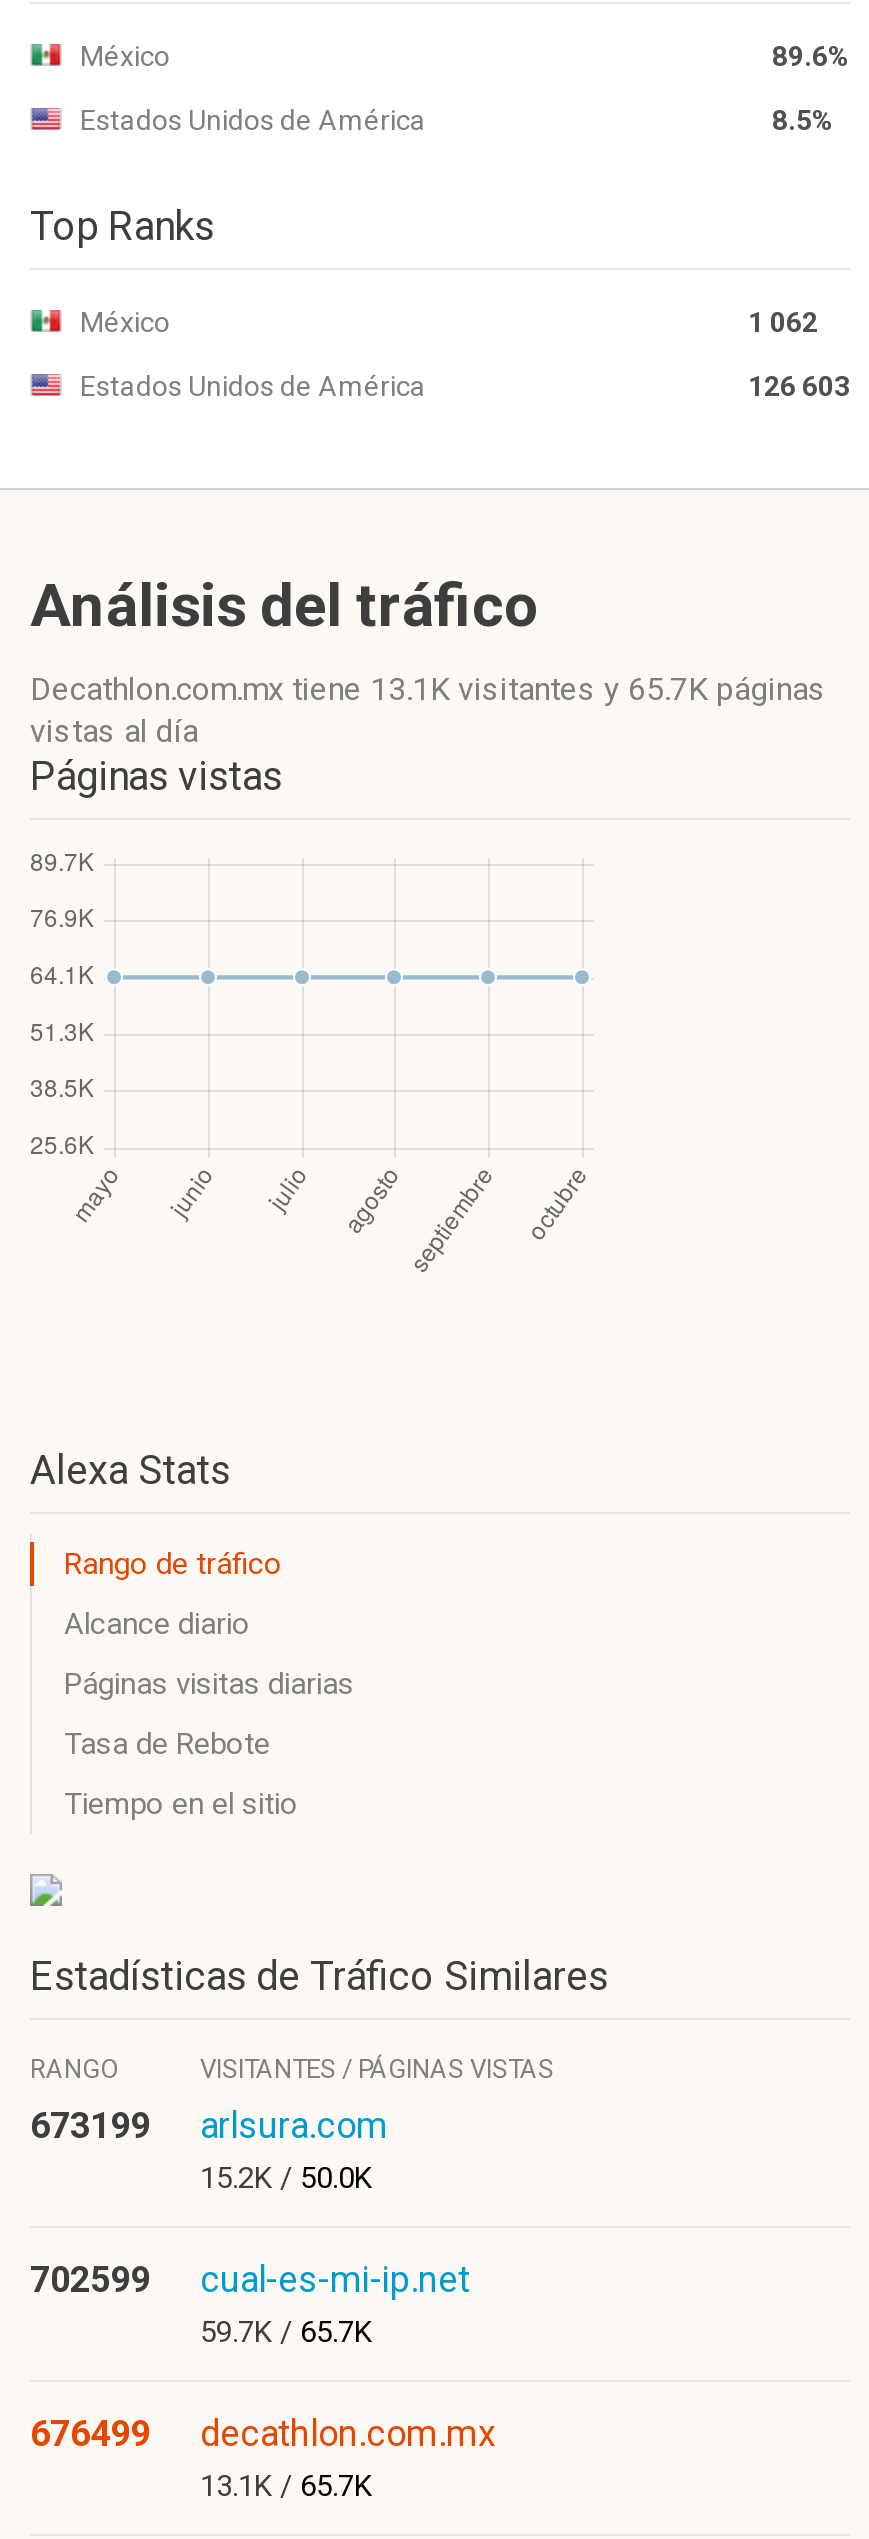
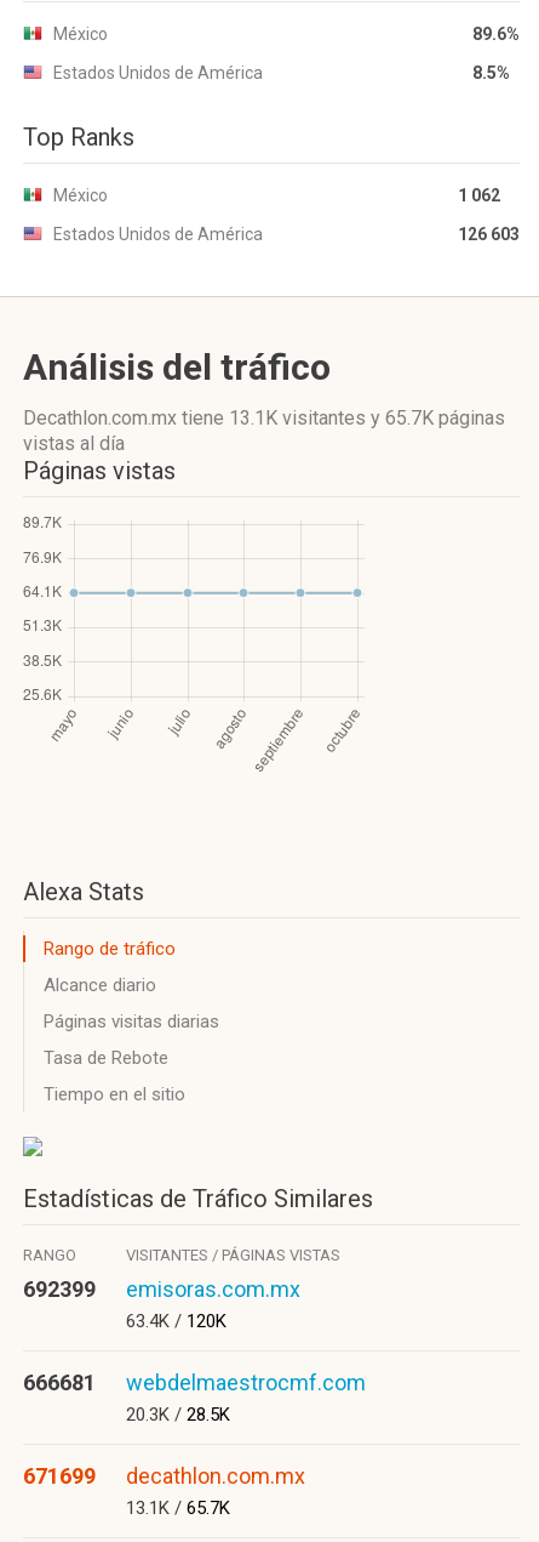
[30,2104,388,2196] 673199 | arlsura.com | 15.2K / 50.0K -> [23,1276,300,1332] 692399 | emisoras.com.mx | 63.4K / 120K
[30,2258,470,2350] 702599 | cual-es-mi-ip.net | 59.7K / 65.7K -> [23,1370,366,1426] 666681 | webdelmaestrocmf.com | 20.3K / 28.5K
[30,2412,496,2454] 676499 decathlon.com.mx -> [23,1463,305,1489] 671699 decathlon.com.mx

